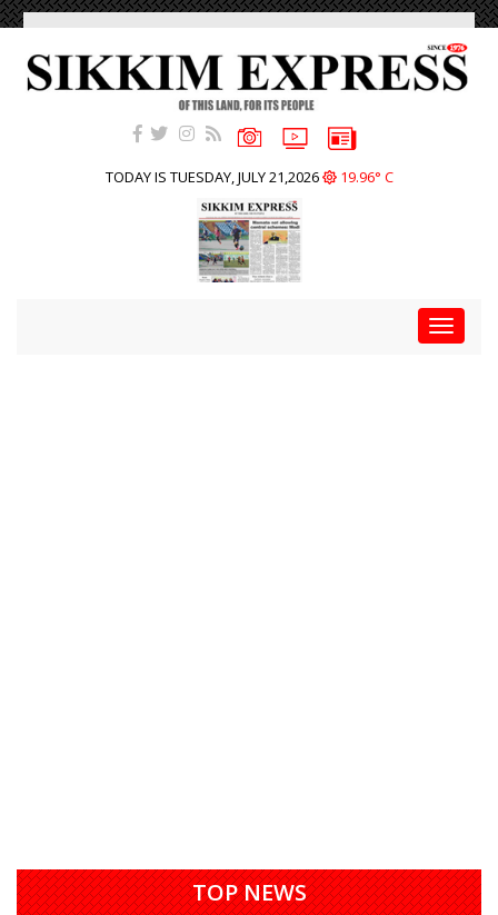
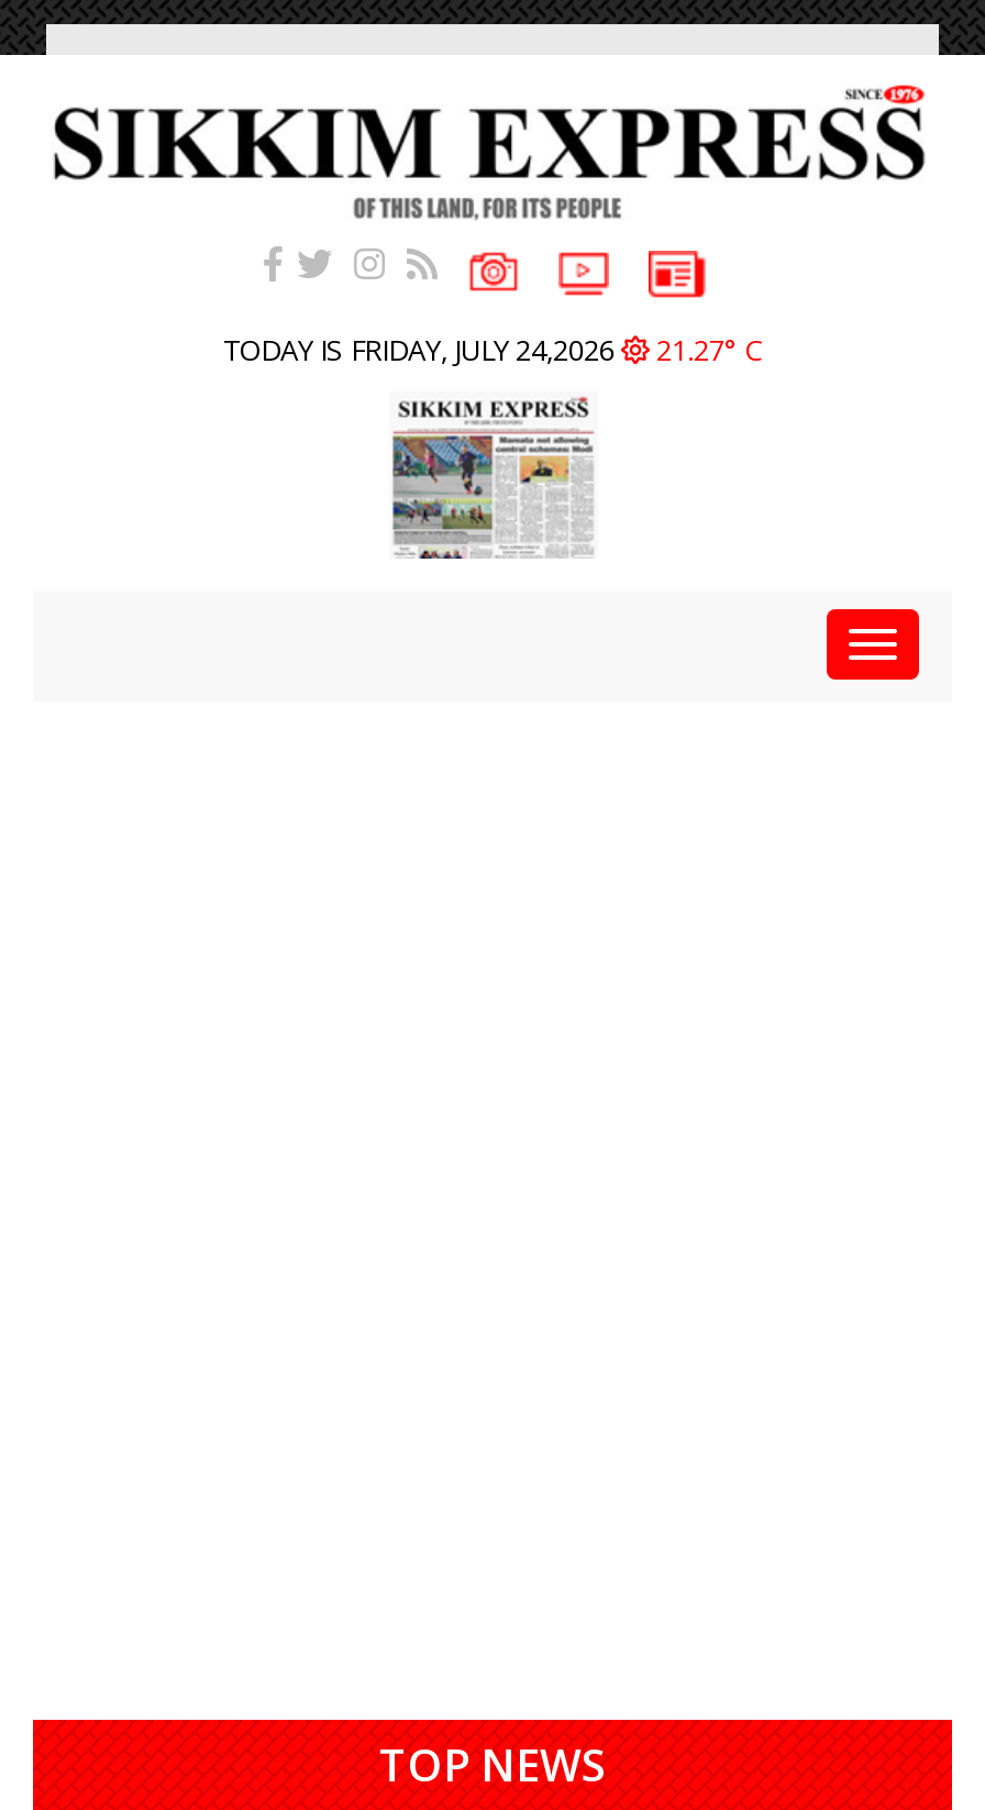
[105,167,322,187] TODAY IS TUESDAY, JULY 21,2026 -> [223,330,621,370] TODAY IS FRIDAY, JULY 24,2026
[336,167,393,187] 19.96° C -> [650,330,762,370] 21.27° C

